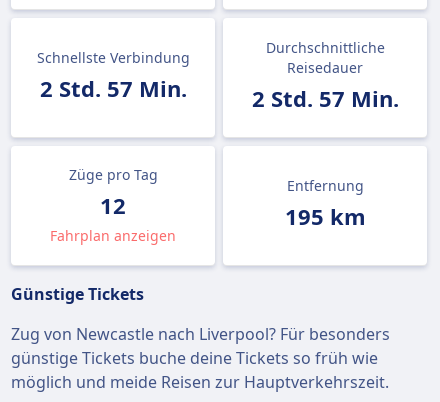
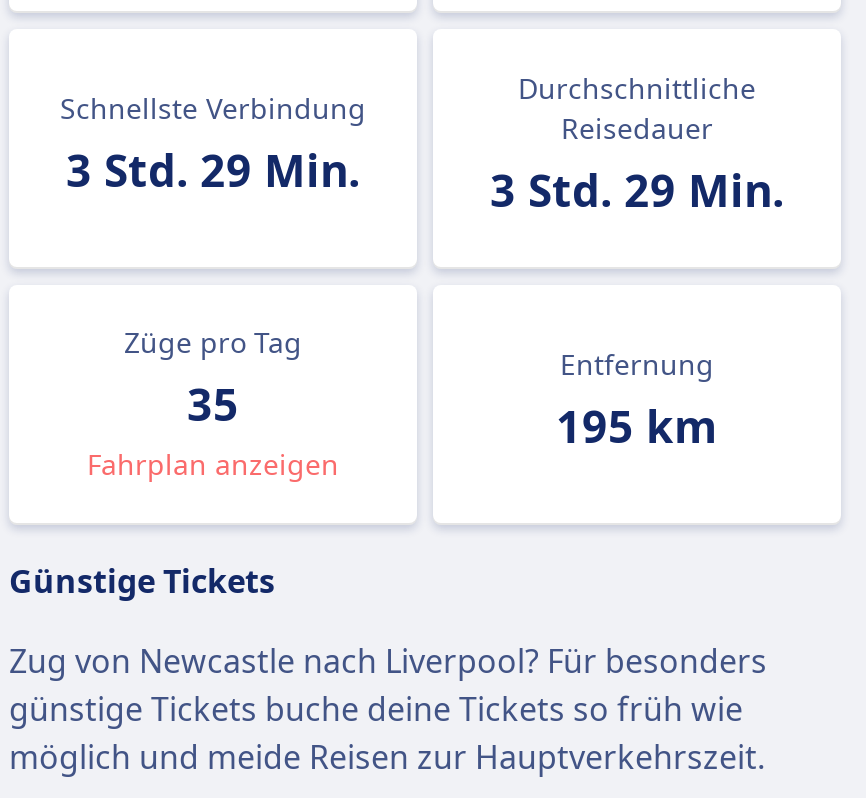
[39,73,186,103] 2 Std. 57 Min. -> [66,139,360,199] 3 Std. 29 Min.
[251,83,398,113] 2 Std. 57 Min. -> [490,159,784,219] 3 Std. 29 Min.
[100,190,126,220] 12 -> [187,373,239,433] 35

